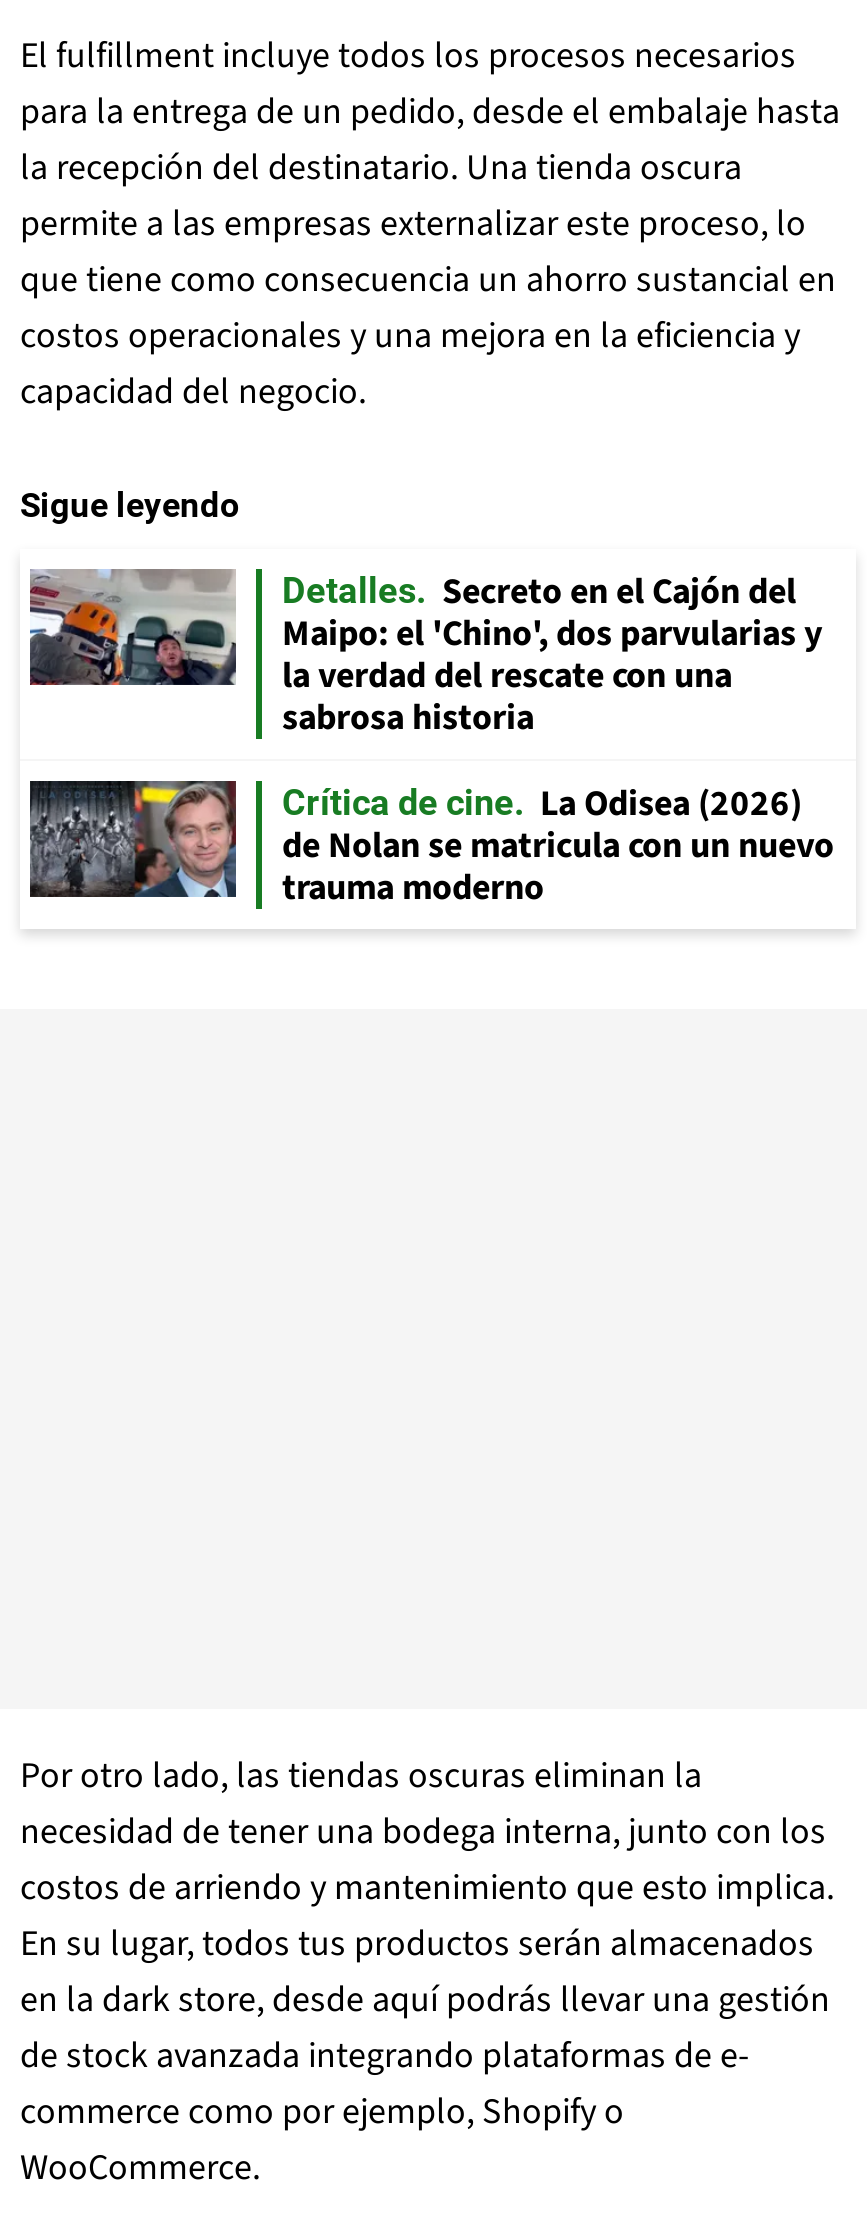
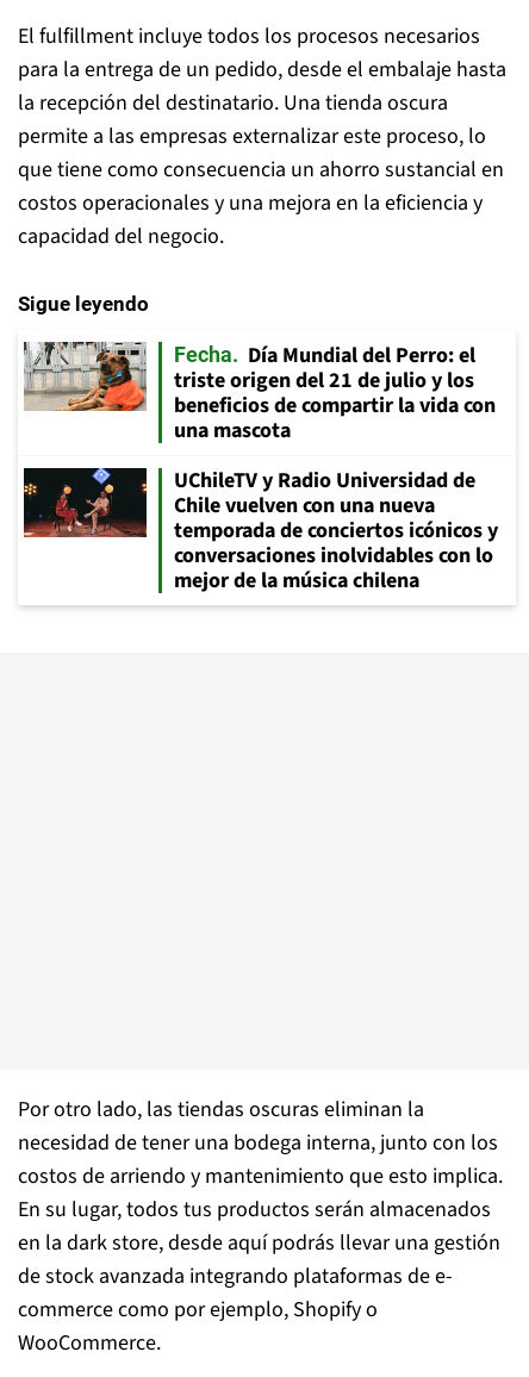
[28,567,822,743] [image] | Detalles | Secreto en el Cajón del | Maipo: el 'Chino', dos parvularias y | la verdad del rescate con una | sabrosa historia -> [24,340,496,445] [image] | Fecha | Día Mundial del Perro: el | triste origen del 21 de julio y los | beneficios de compartir la vida con | una mascota
[28,779,834,913] [image] | Crítica de cine | La Odisea (2026) | de Nolan se matricula con un nuevo | trauma moderno -> [23,466,498,595] [image] | UChileTV y Radio Universidad de | Chile vuelven con una nueva | temporada de conciertos icónicos y | conversaciones inolvidables con lo | mejor de la música chilena

